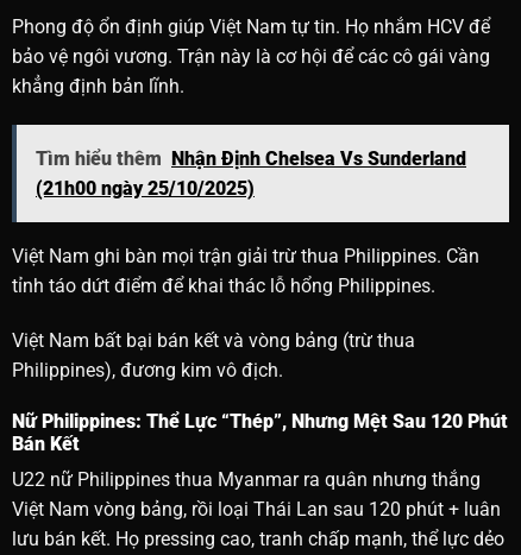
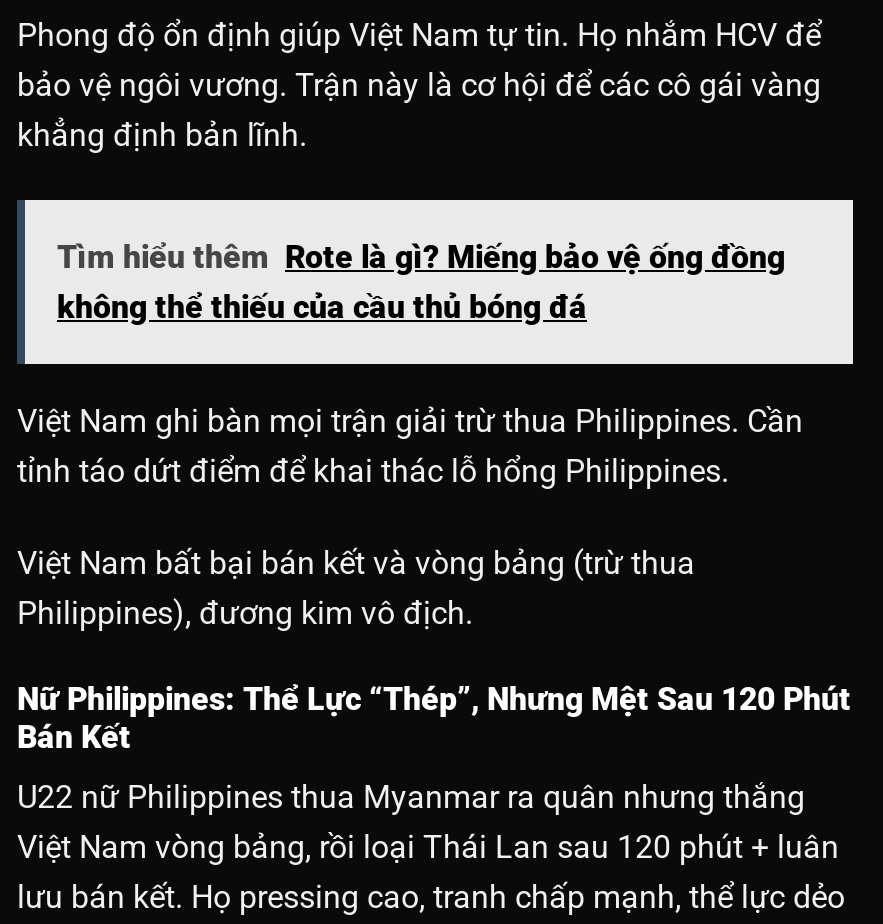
[36,148,466,200] Tìm hiểu thêm Nhận Định Chelsea Vs Sunderland | (21h00 ngày 25/10/2025) -> [57,239,785,327] Tìm hiểu thêm Rote là gì? Miếng bảo vệ ống đồng | không thể thiếu của cầu thủ bóng đá

